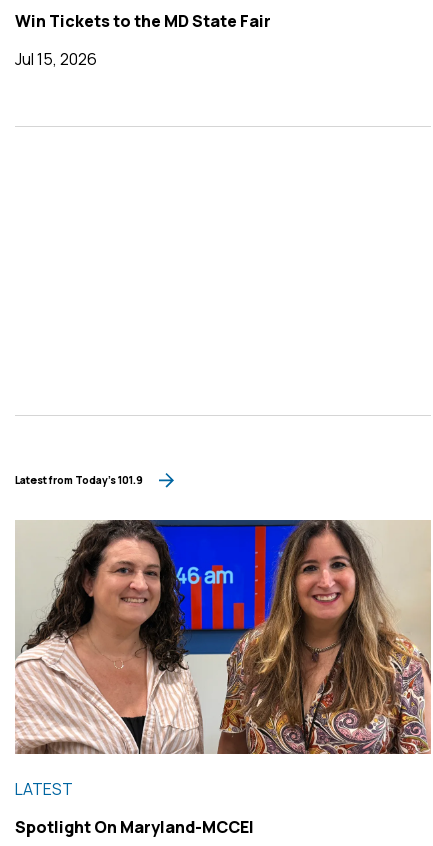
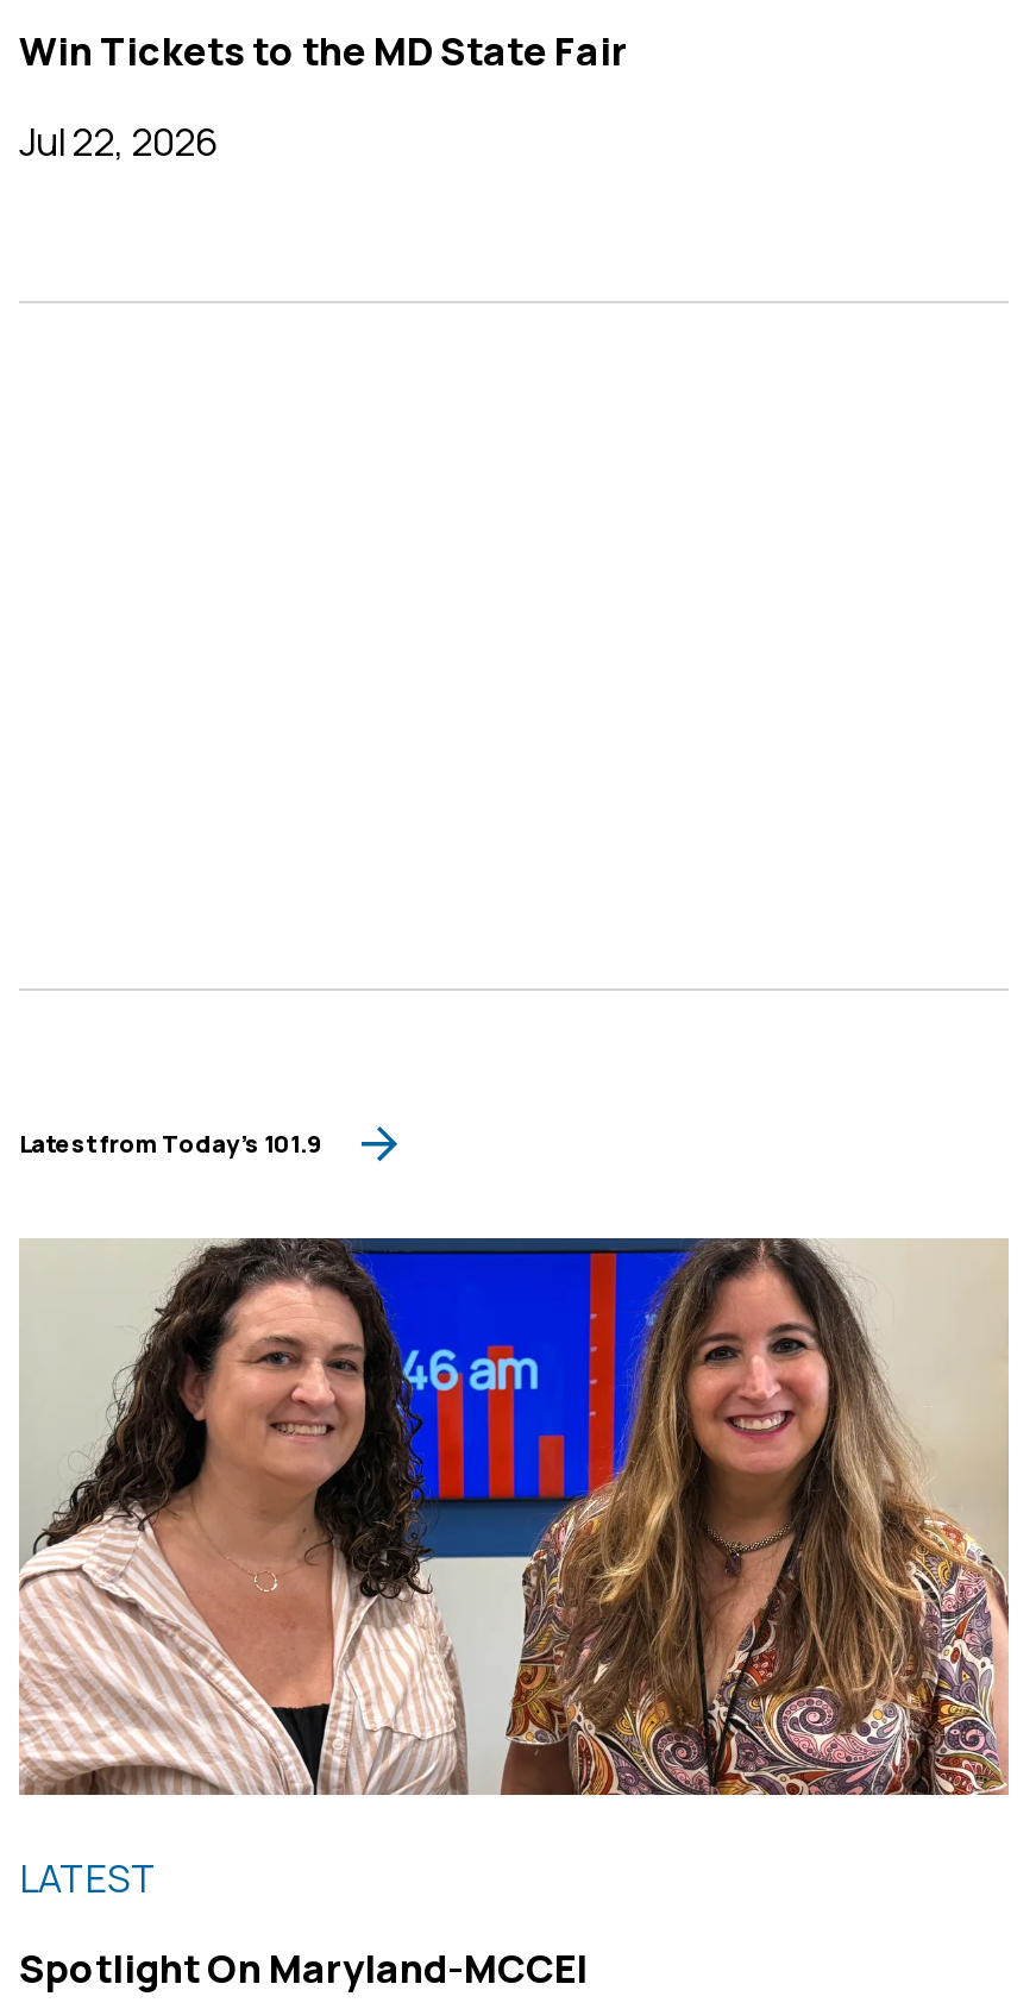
[15,48,97,70] Jul 15, 2026 -> [19,115,219,167] Jul 22, 2026

